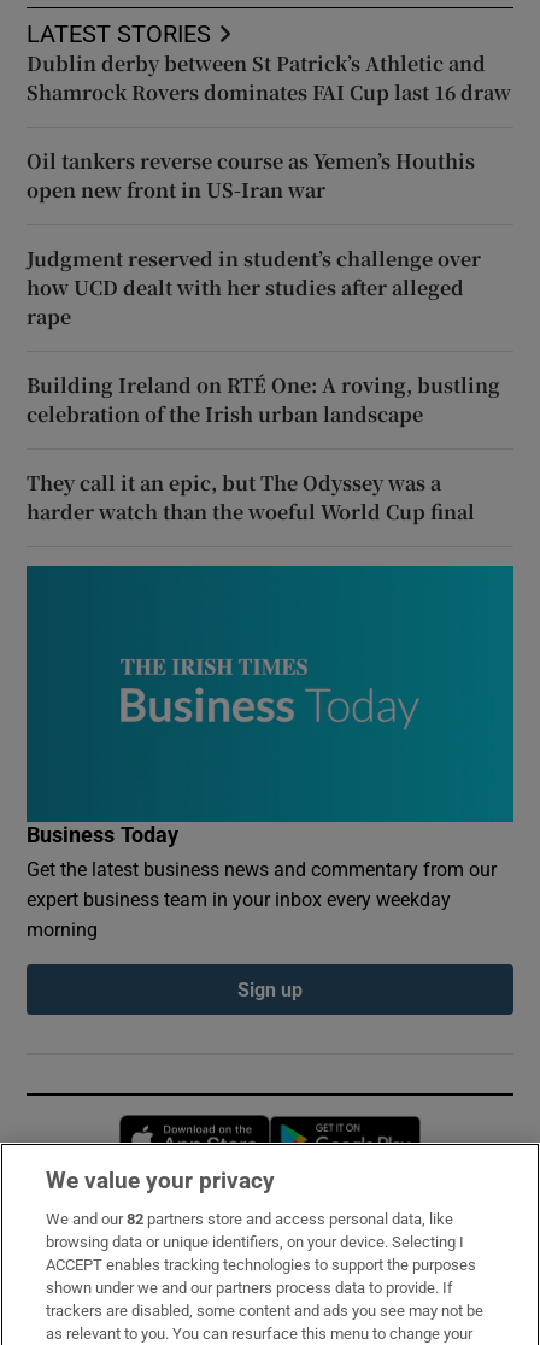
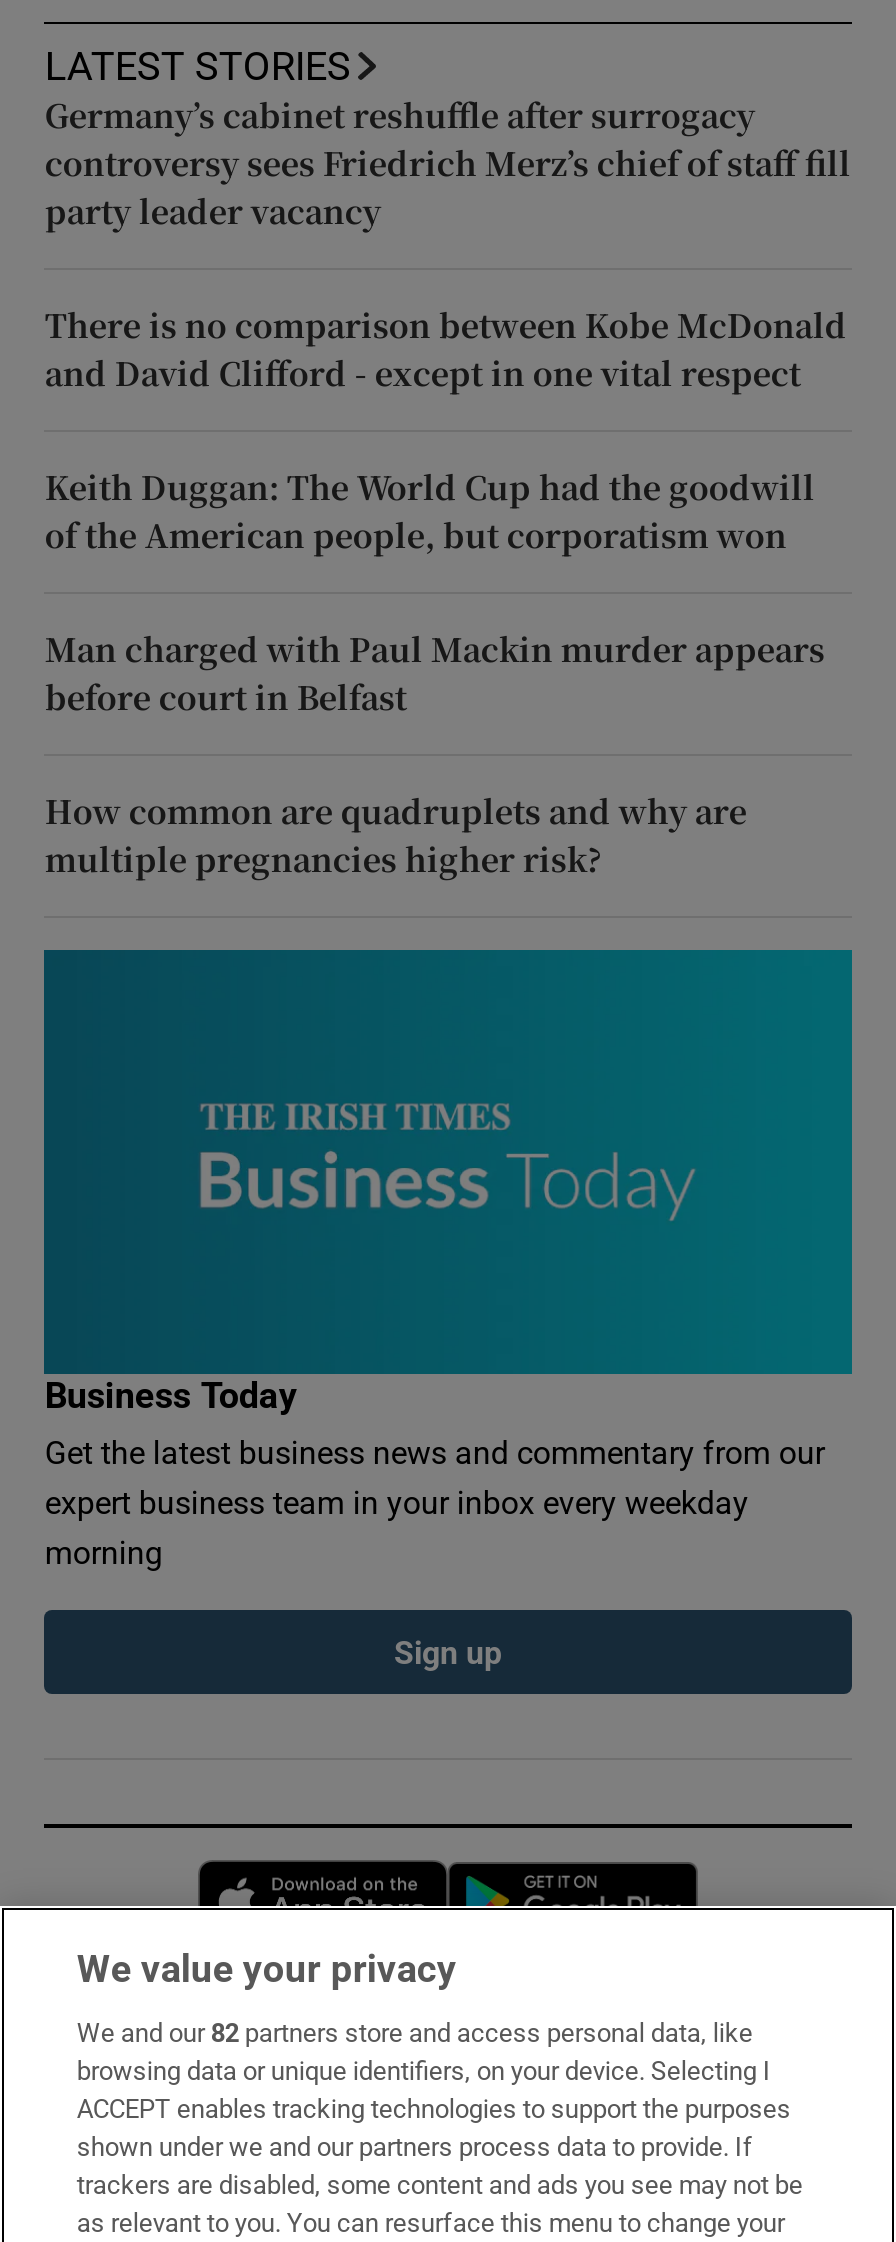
[27,49,512,106] Dublin derby between St Patrick’s Athletic and | Shamrock Rovers dominates FAI Cup last 16 draw -> [45,92,851,234] Germany’s cabinet reshuffle after surrogacy | controversy sees Friedrich Merz’s chief of staff fill | party leader vacancy
[27,147,475,204] Oil tankers reverse course as Yemen’s Houthis | open new front in US-Iran war -> [45,302,847,396] There is no comparison between Kobe McDonald | and David Clifford - except in one vital respect
[27,245,481,330] Judgment reserved in student’s challenge over | how UCD dealt with her studies after alleged | rape -> [45,464,815,558] Keith Duggan: The World Cup had the goodwill | of the American people, but corporatism won
[27,371,501,428] Building Ireland on RTÉ One: A roving, bustling | celebration of the Irish urban landscape -> [45,626,825,720] Man charged with Paul Mackin murder appears | before court in Belfast
[27,469,475,525] They call it an epic, but The Odyssey was a | harder watch than the woeful World Cup final -> [45,788,747,882] How common are quadruplets and why are | multiple pregnancies higher risk?

